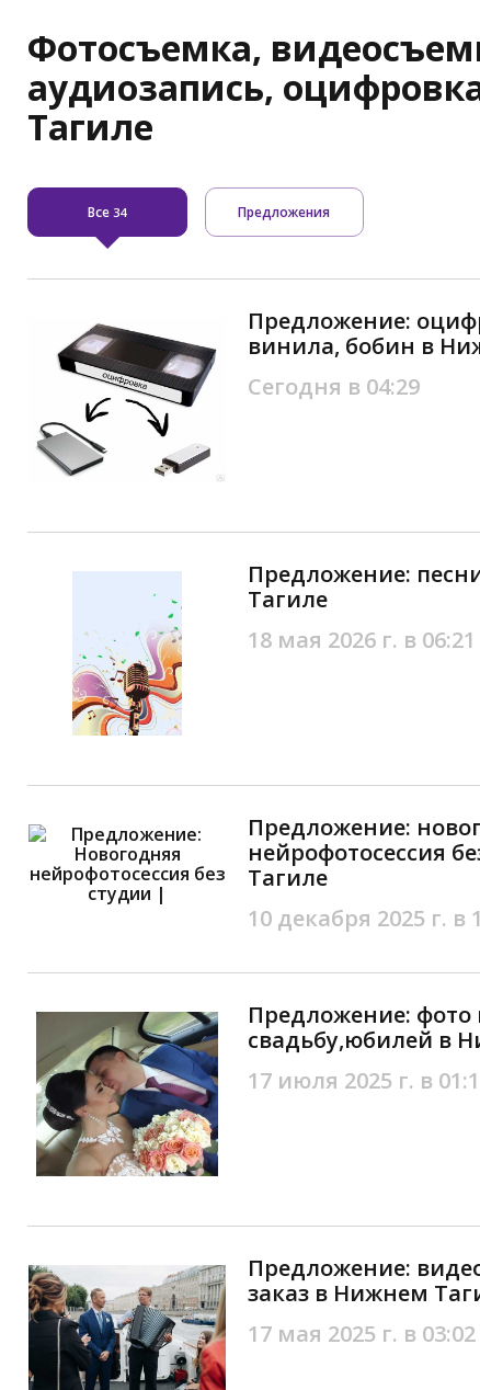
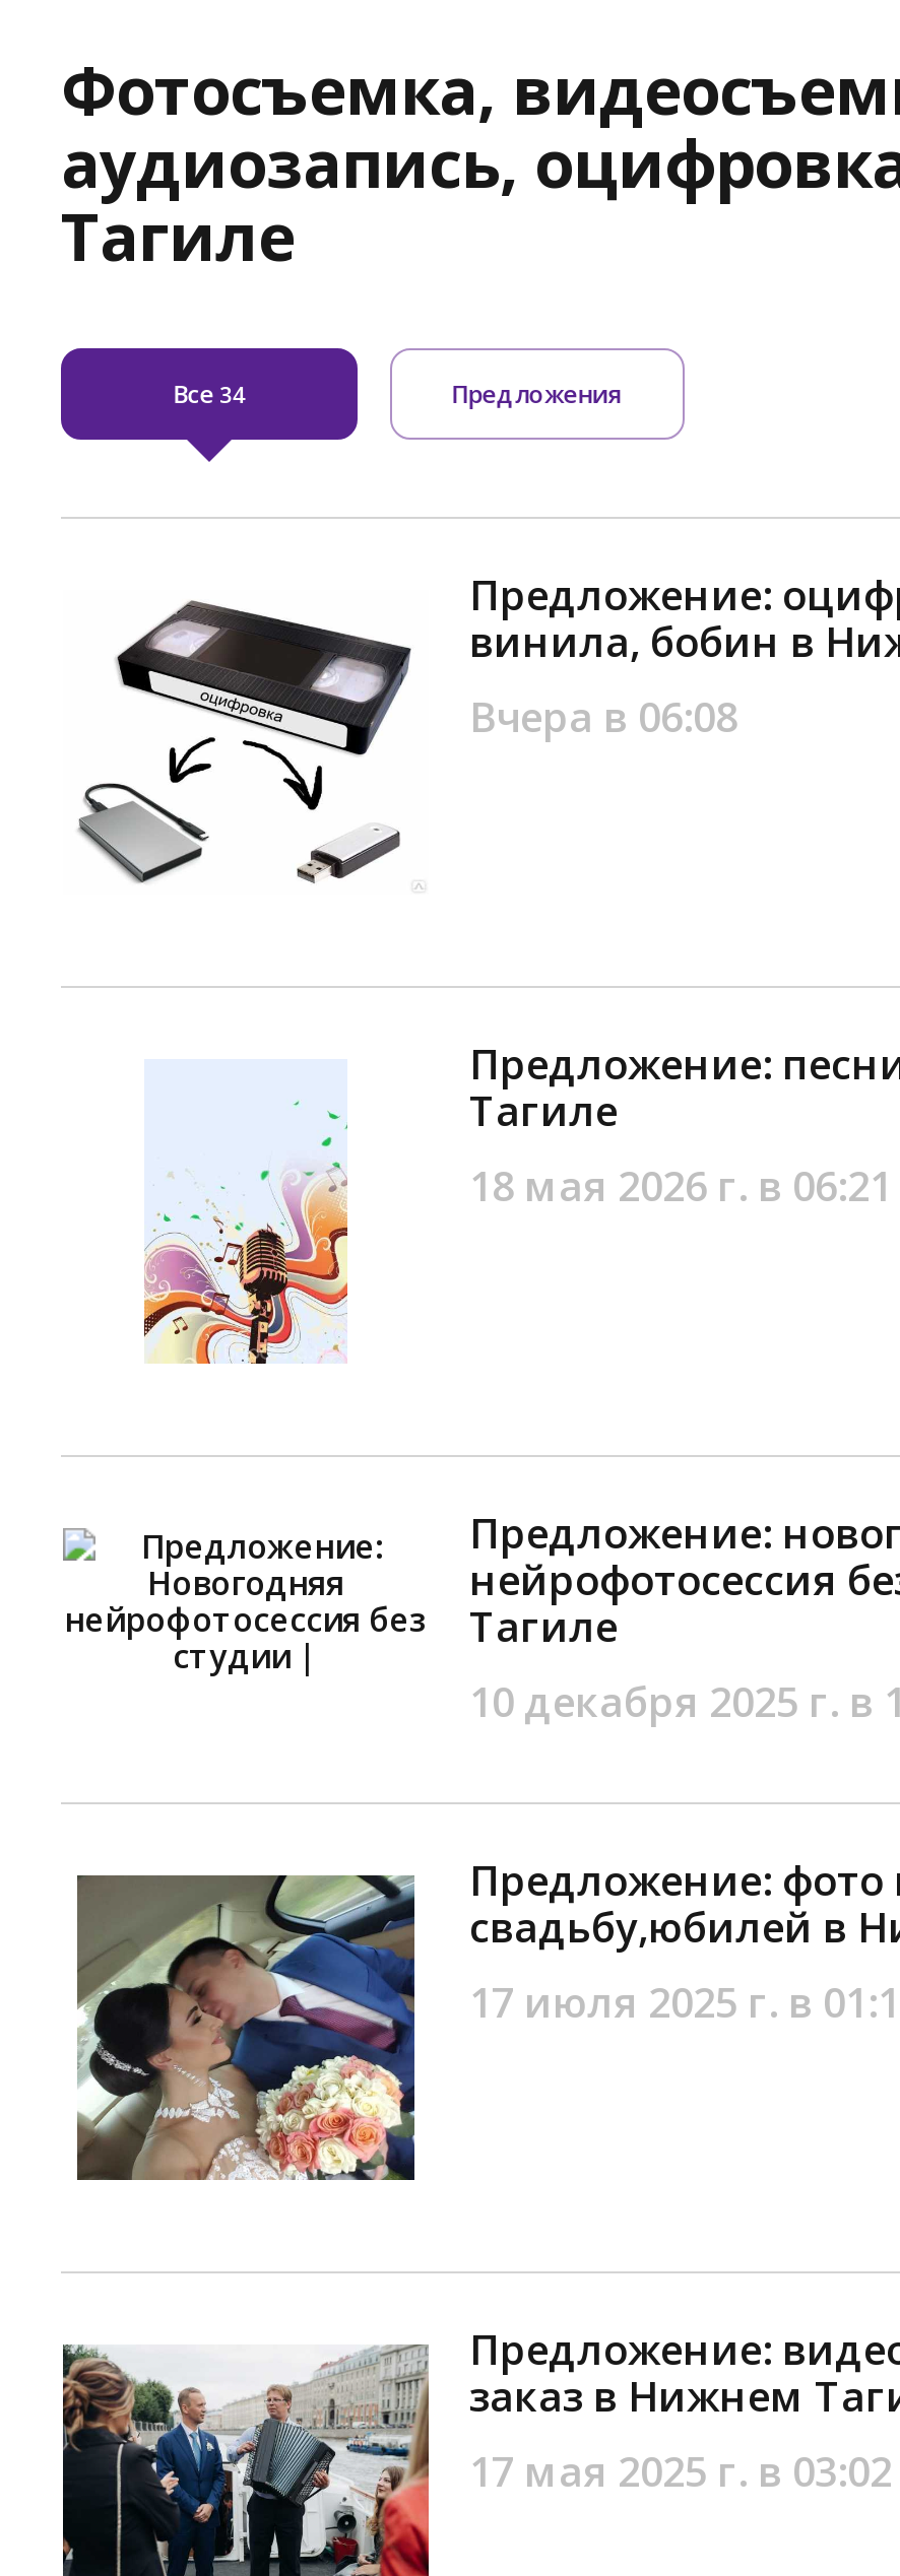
[248,372,420,401] Сегодня в 04:29 -> [469,690,737,744] Вчера в 06:08

